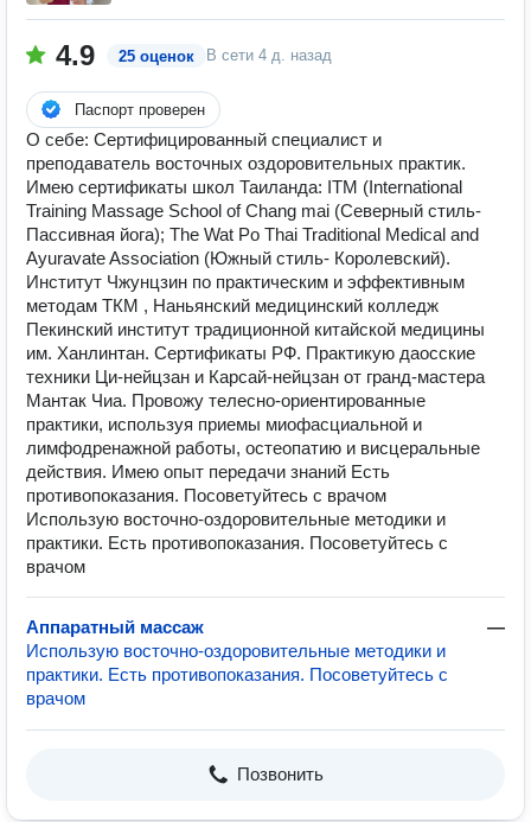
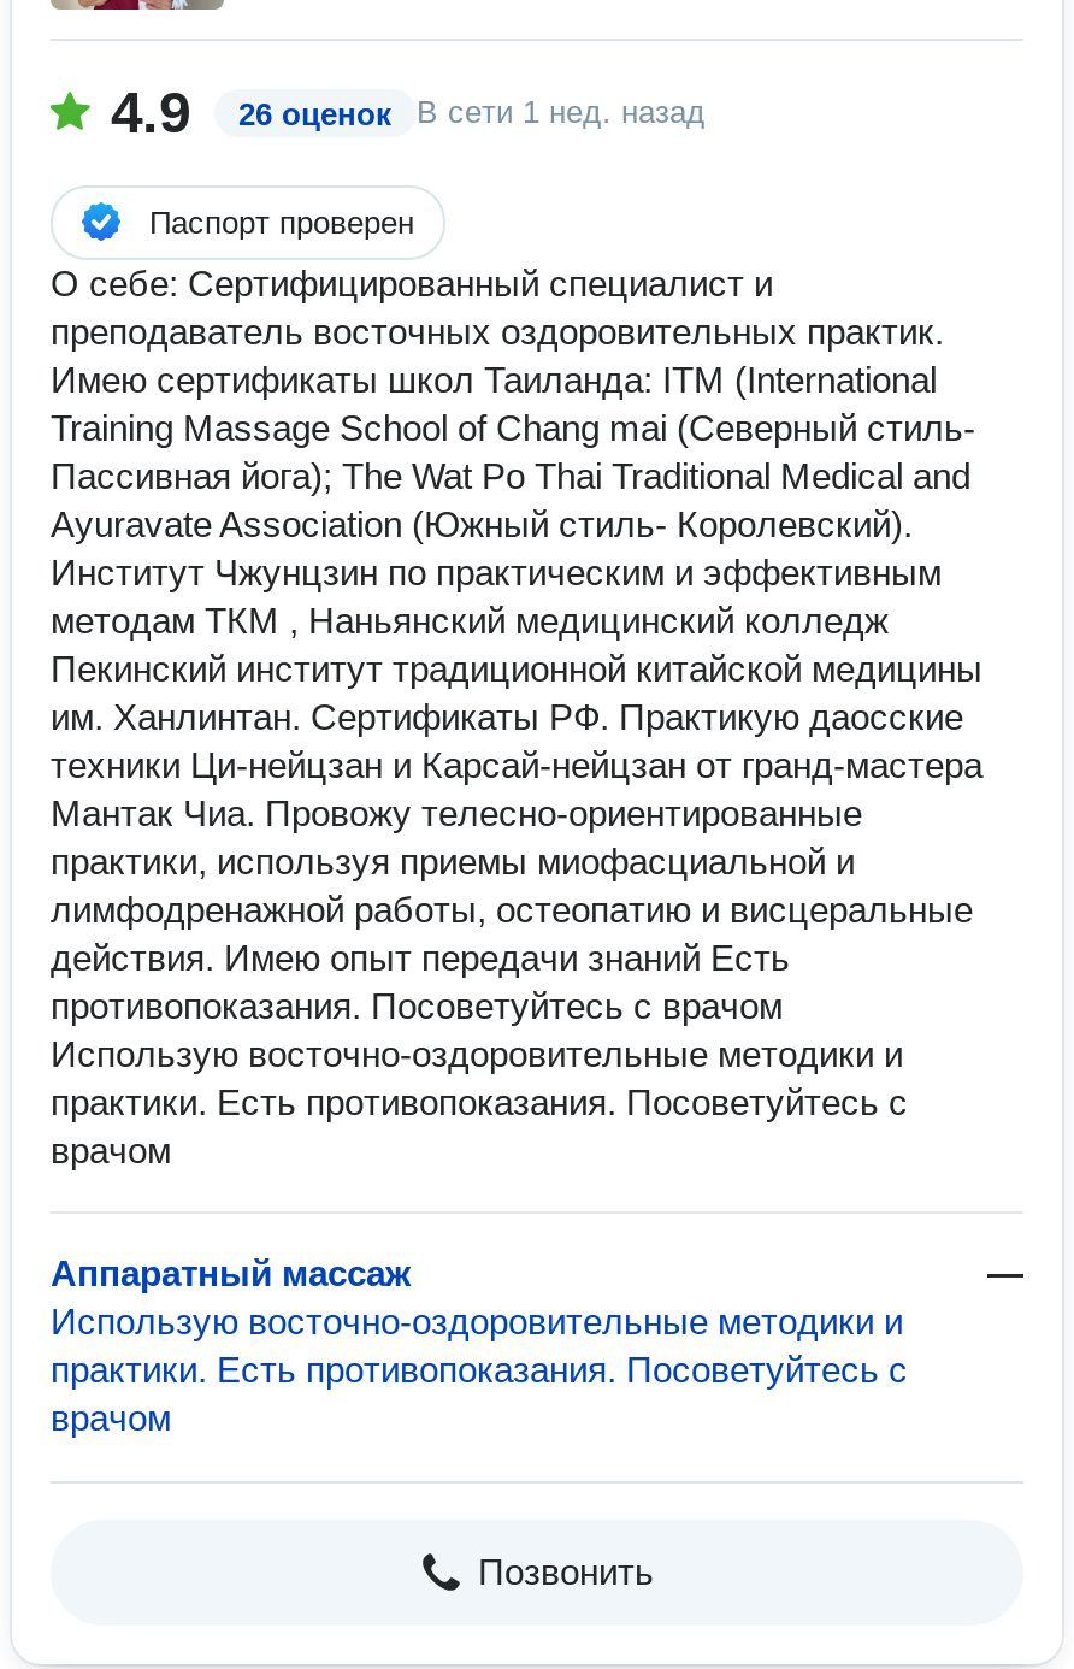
[119,47,194,65] 25 оценок -> [238,96,393,132] 26 оценок
[206,46,332,64] В сети 4 д. назад -> [417,94,706,130] В сети 1 нед. назад

